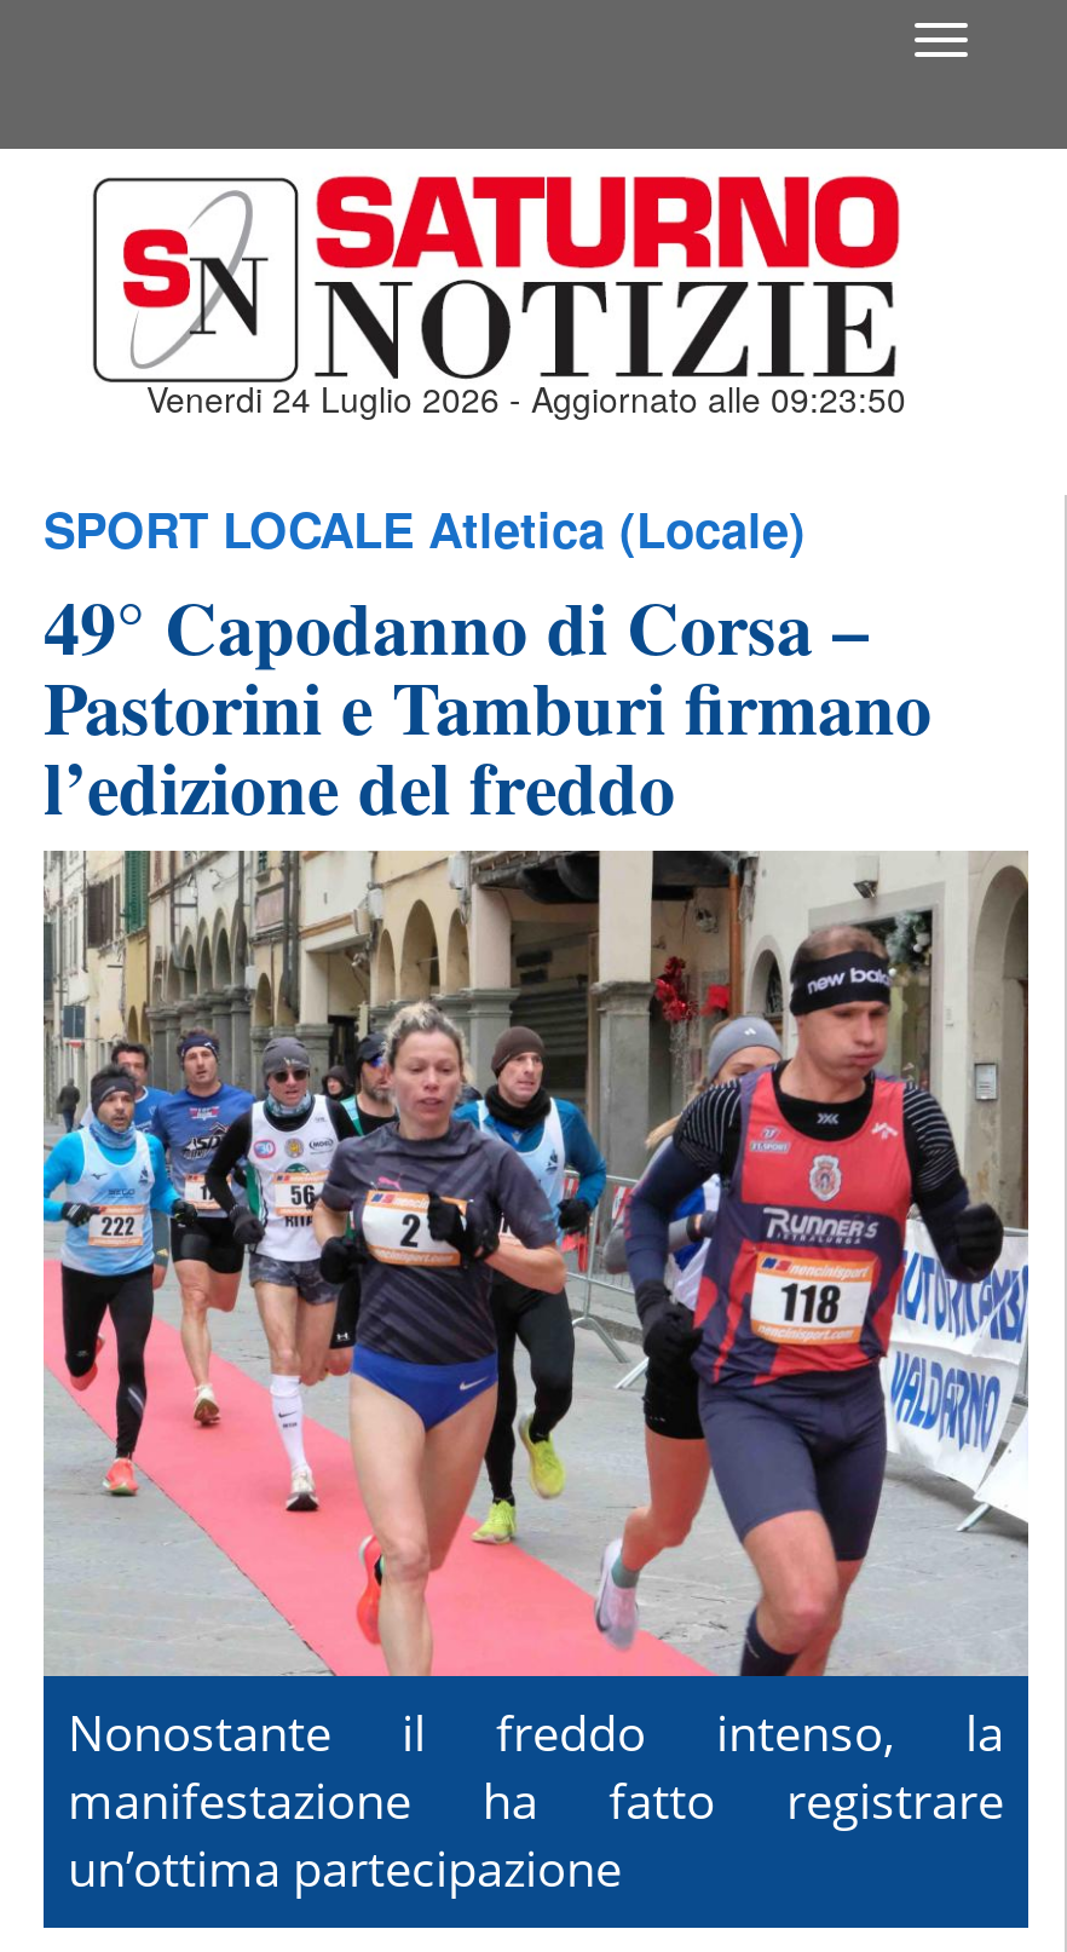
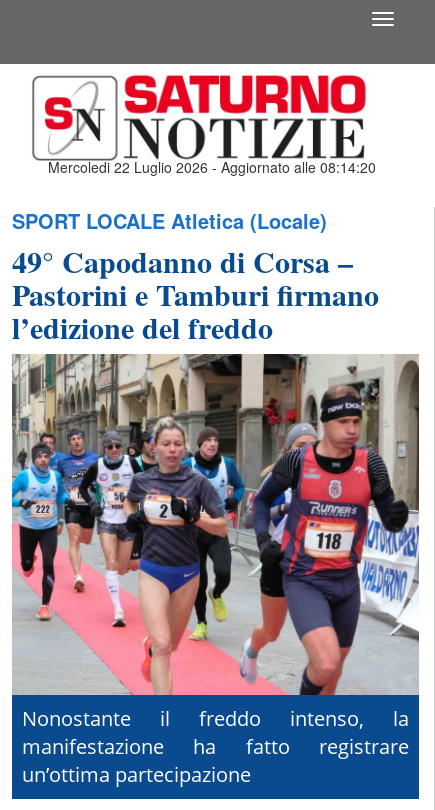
[146,375,906,423] Venerdi 24 Luglio 2026 - Aggiornato alle 09:23:50 -> [47,157,375,177] Mercoledi 22 Luglio 2026 - Aggiornato alle 08:14:20

